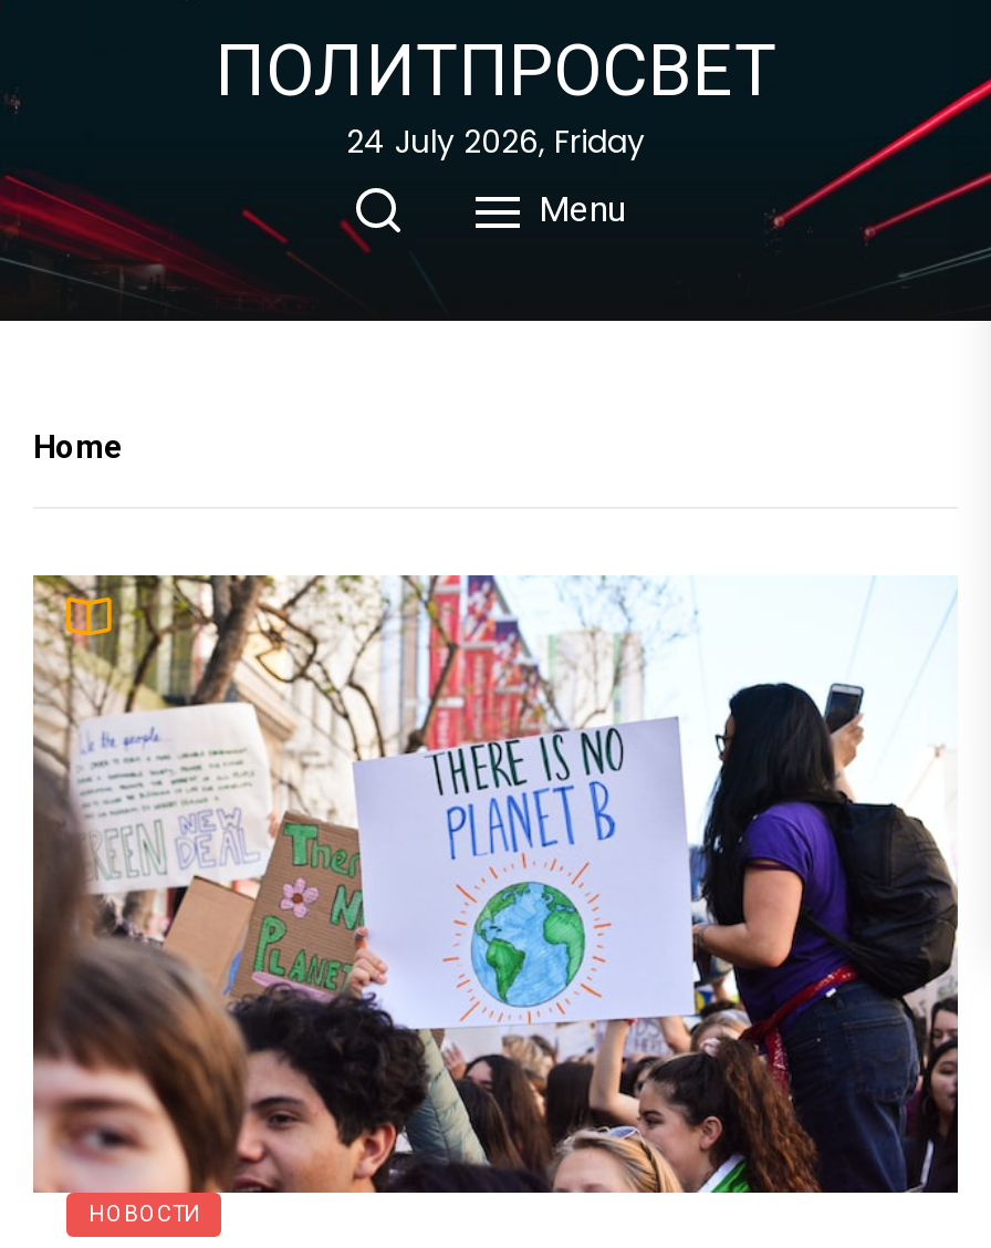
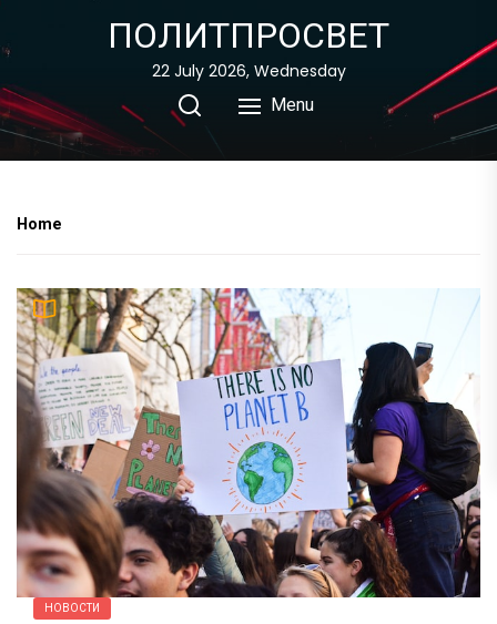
[346,119,645,164] 24 July 2026, Friday -> [151,60,346,82] 22 July 2026, Wednesday

